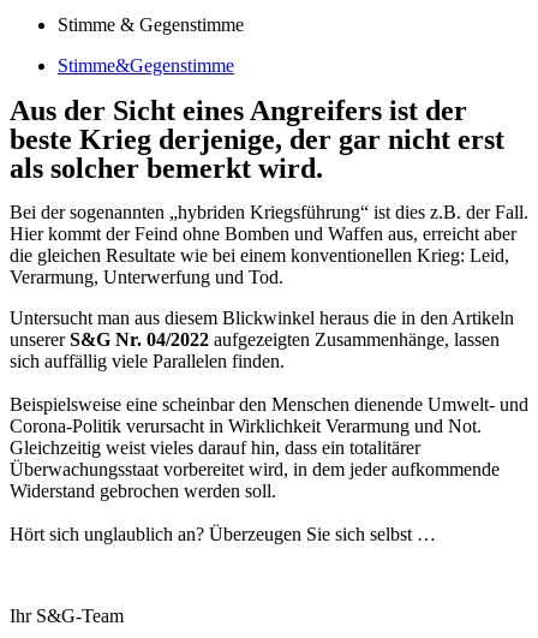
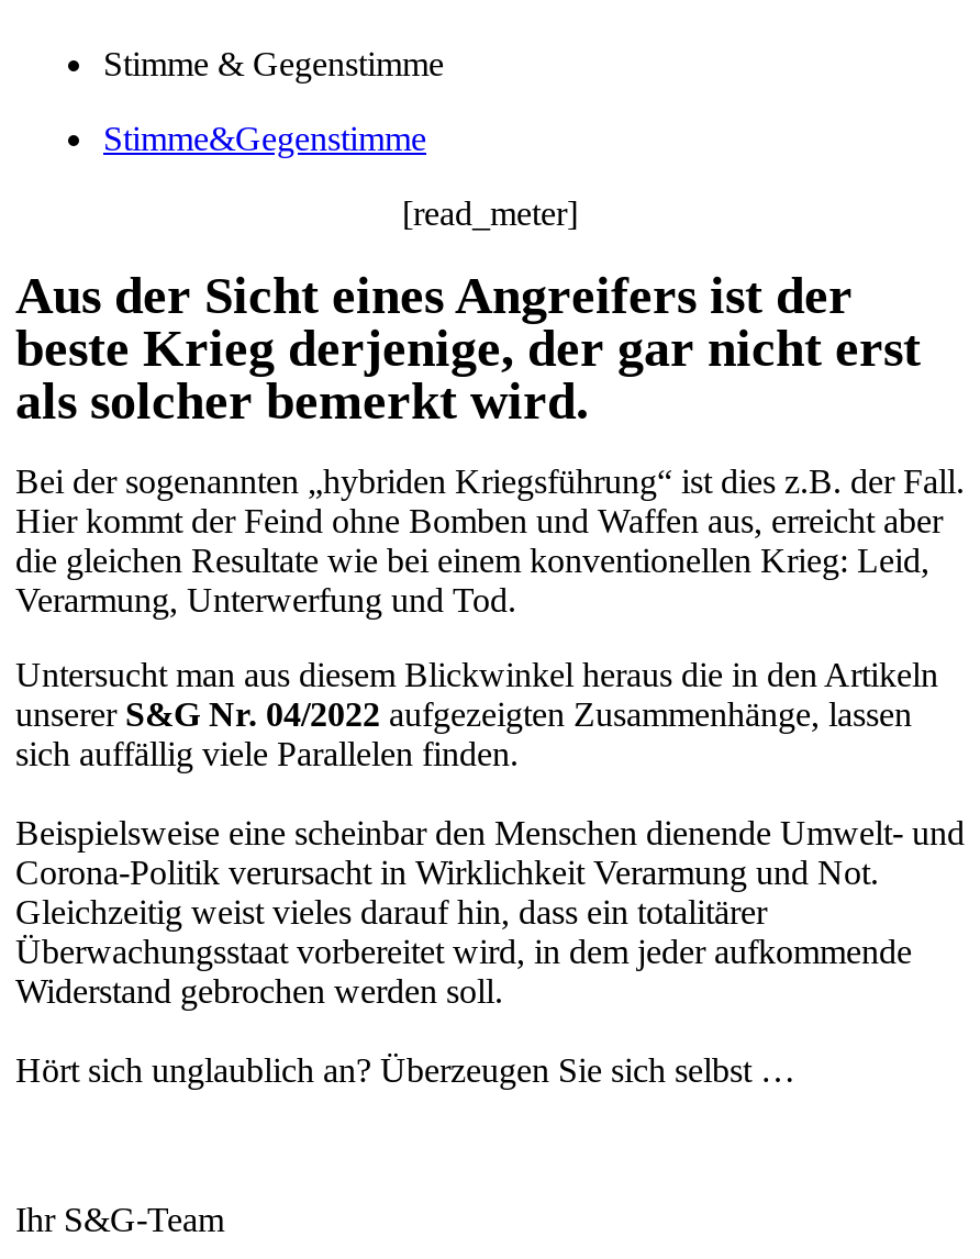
none -> [402,194,578,232] [read_meter]

